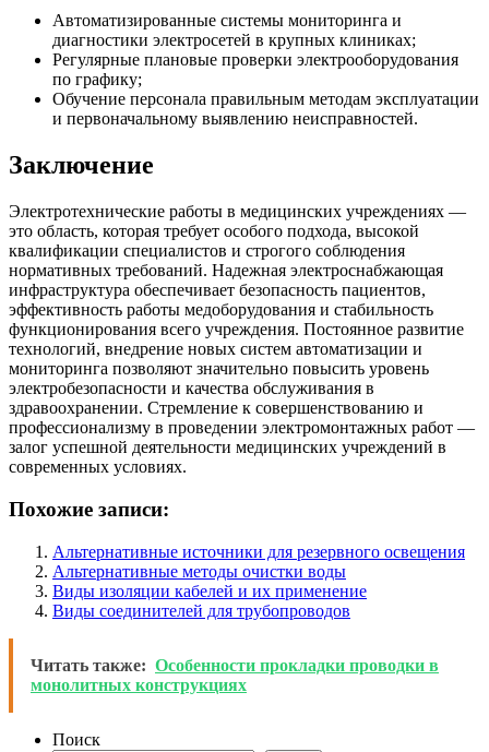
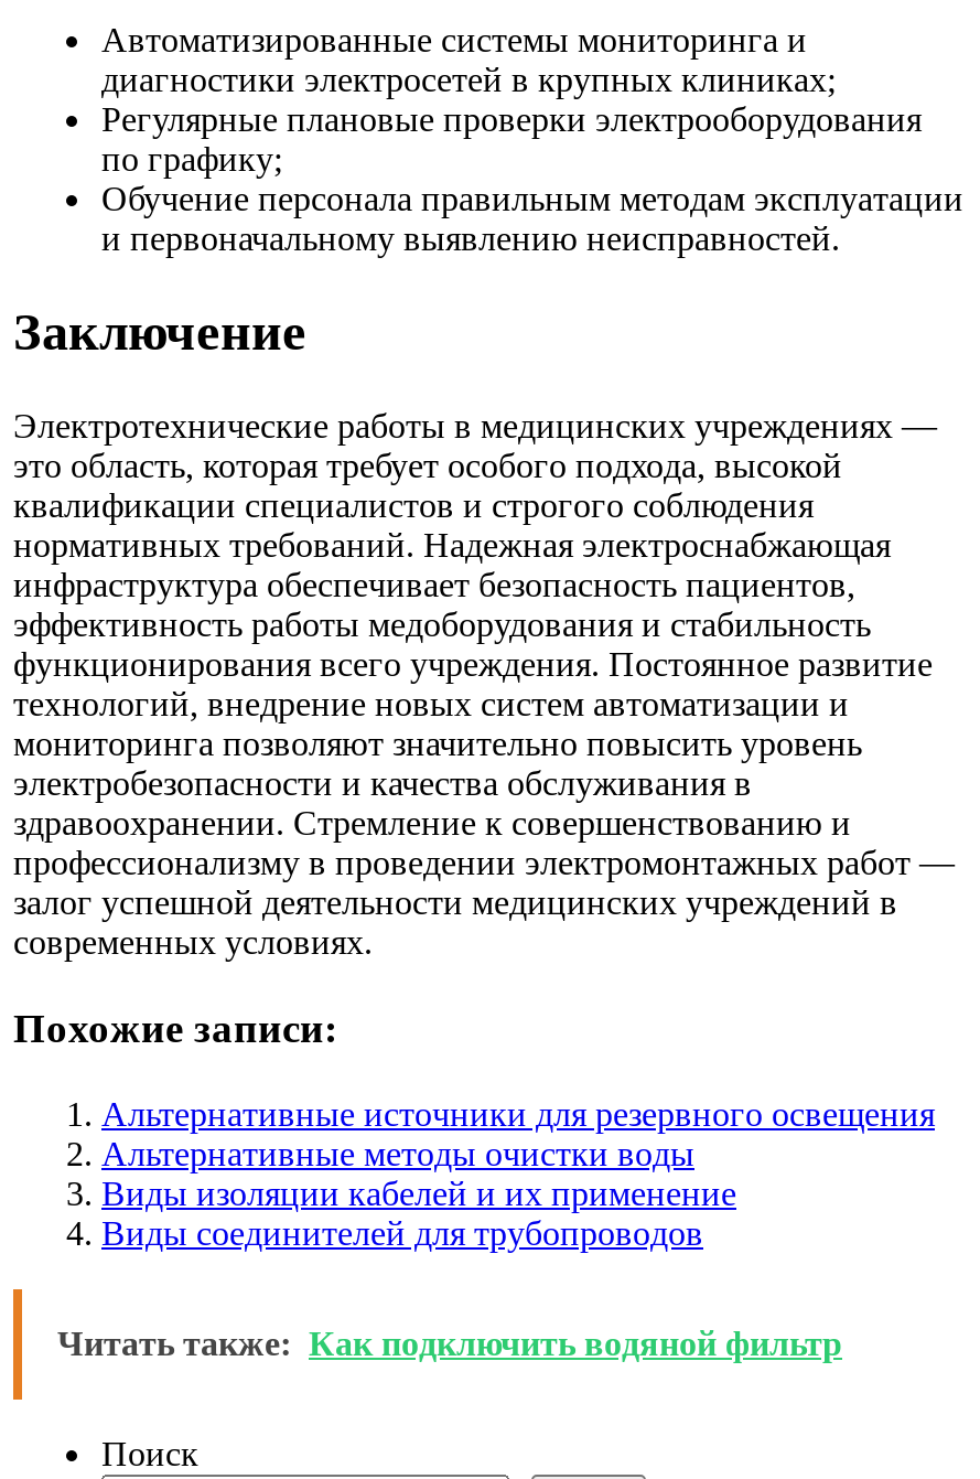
[31,656,439,694] Читать также: Особенности прокладки проводки в | монолитных конструкциях -> [57,1324,842,1361] Читать также: Как подключить водяной фильтр

